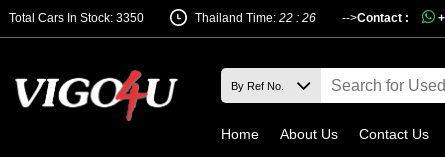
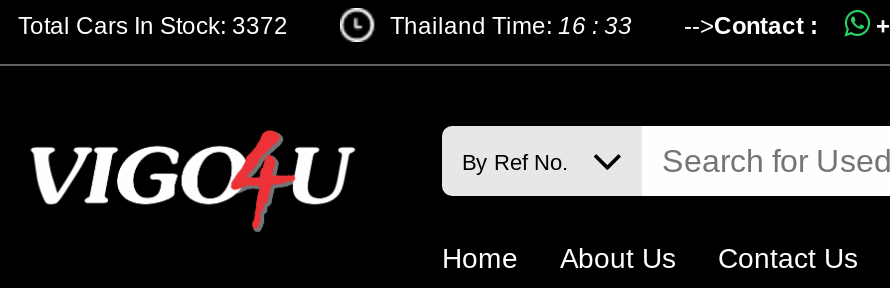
[9,11,144,25] Total Cars In Stock: 3350 -> [18,12,288,40] Total Cars In Stock: 3372
[195,11,316,25] Thailand Time: 22 : 26 -> [390,12,632,40] Thailand Time: 16 : 33

